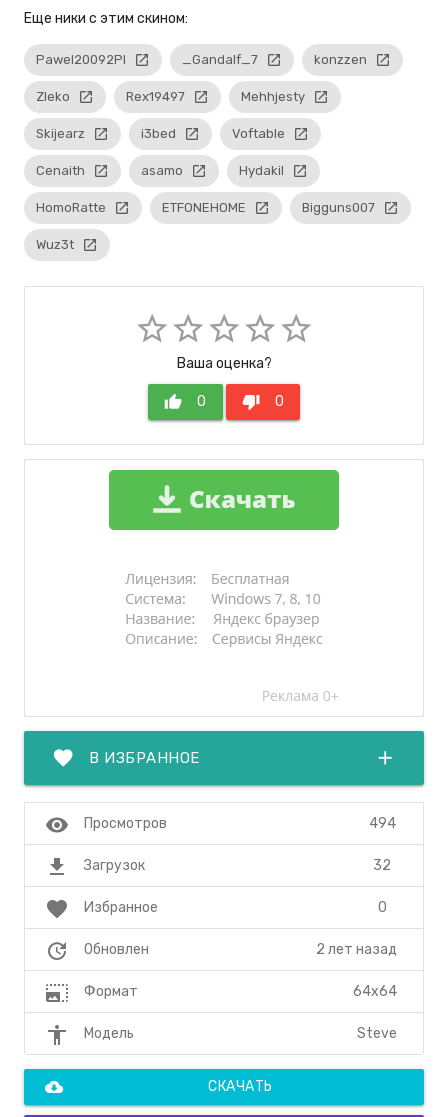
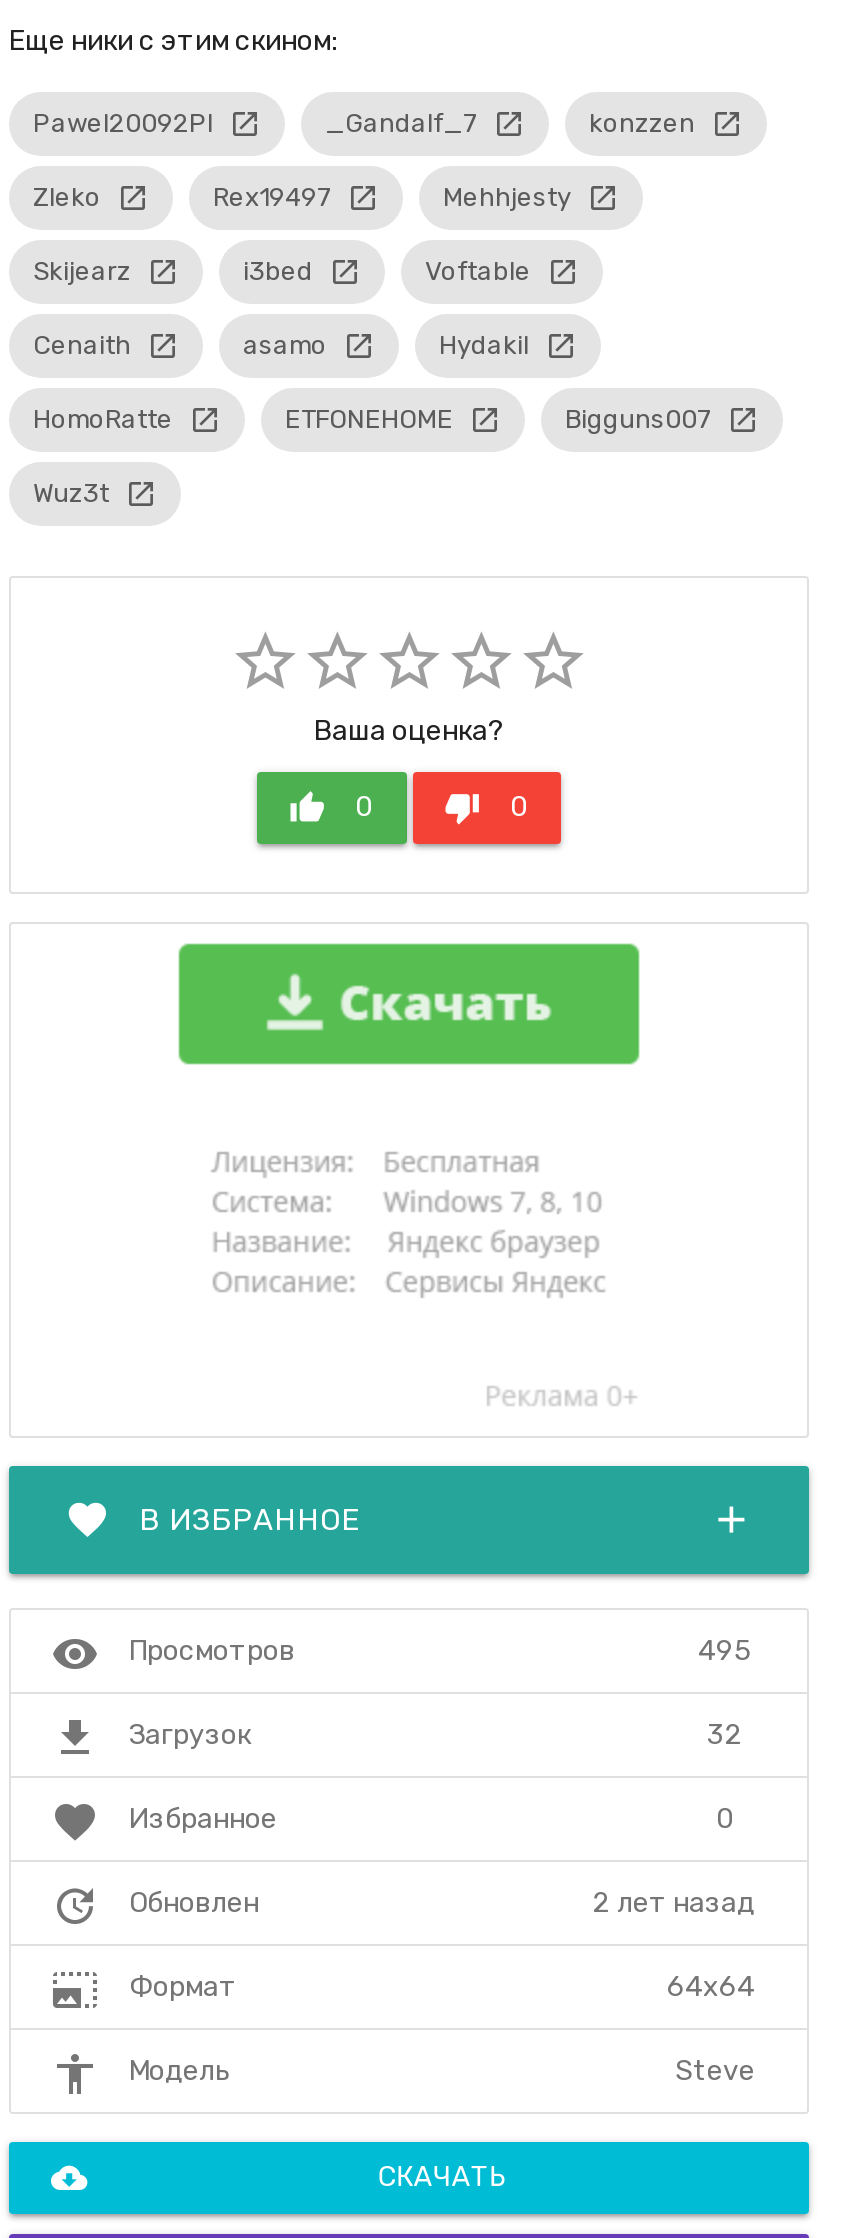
[368,814,395,831] 494 -> [698,1633,752,1667] 495

